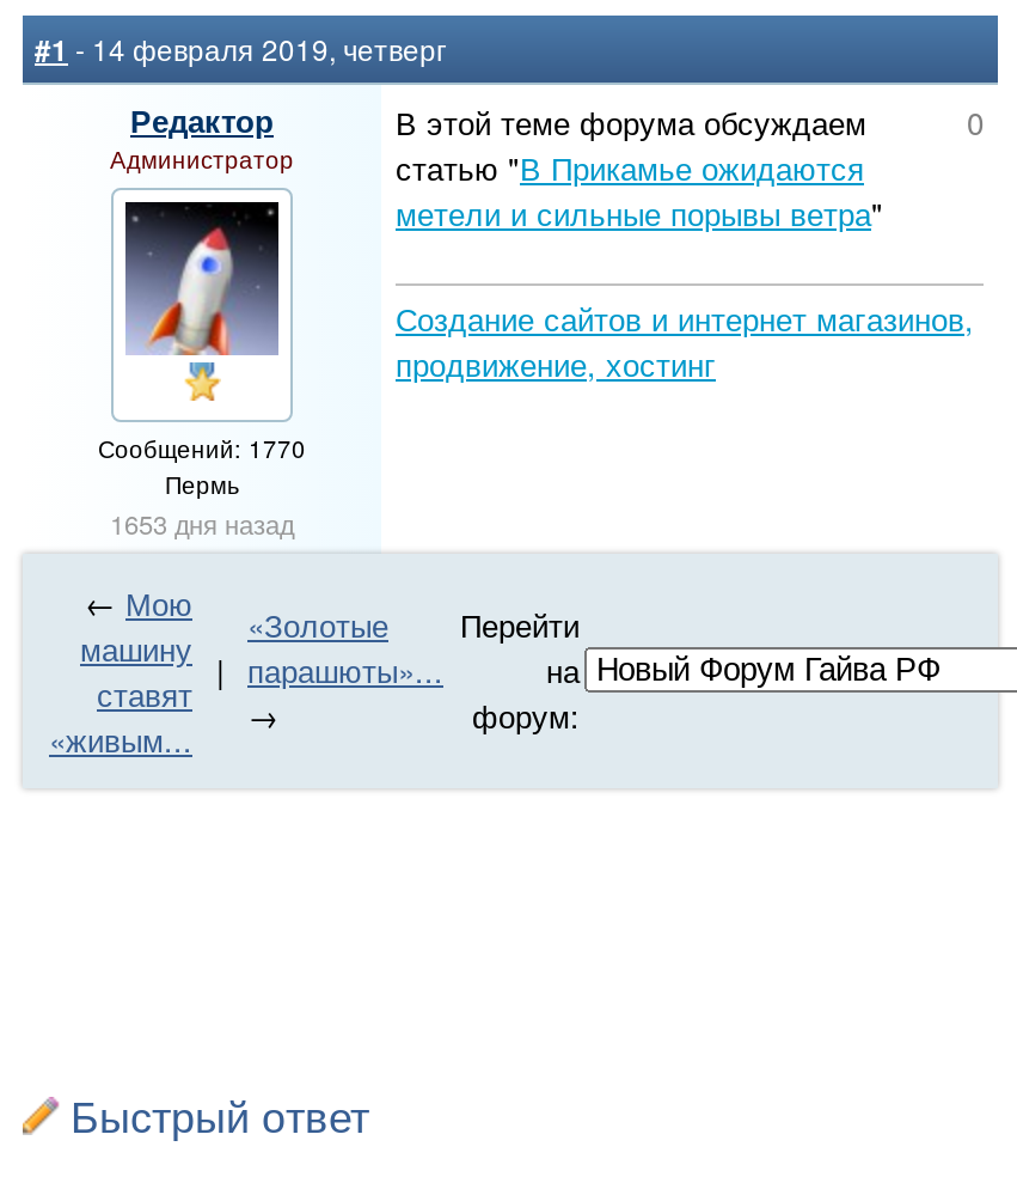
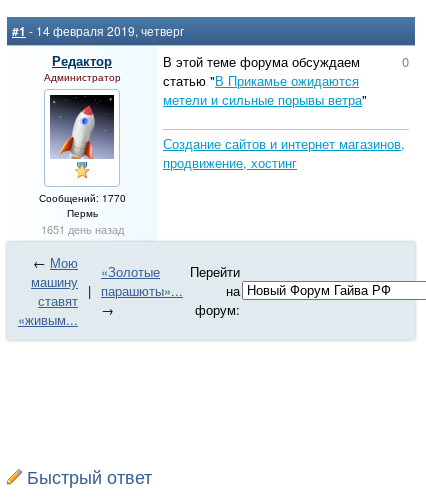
[110,504,294,542] 1653 дня назад -> [40,221,123,237] 1651 день назад

